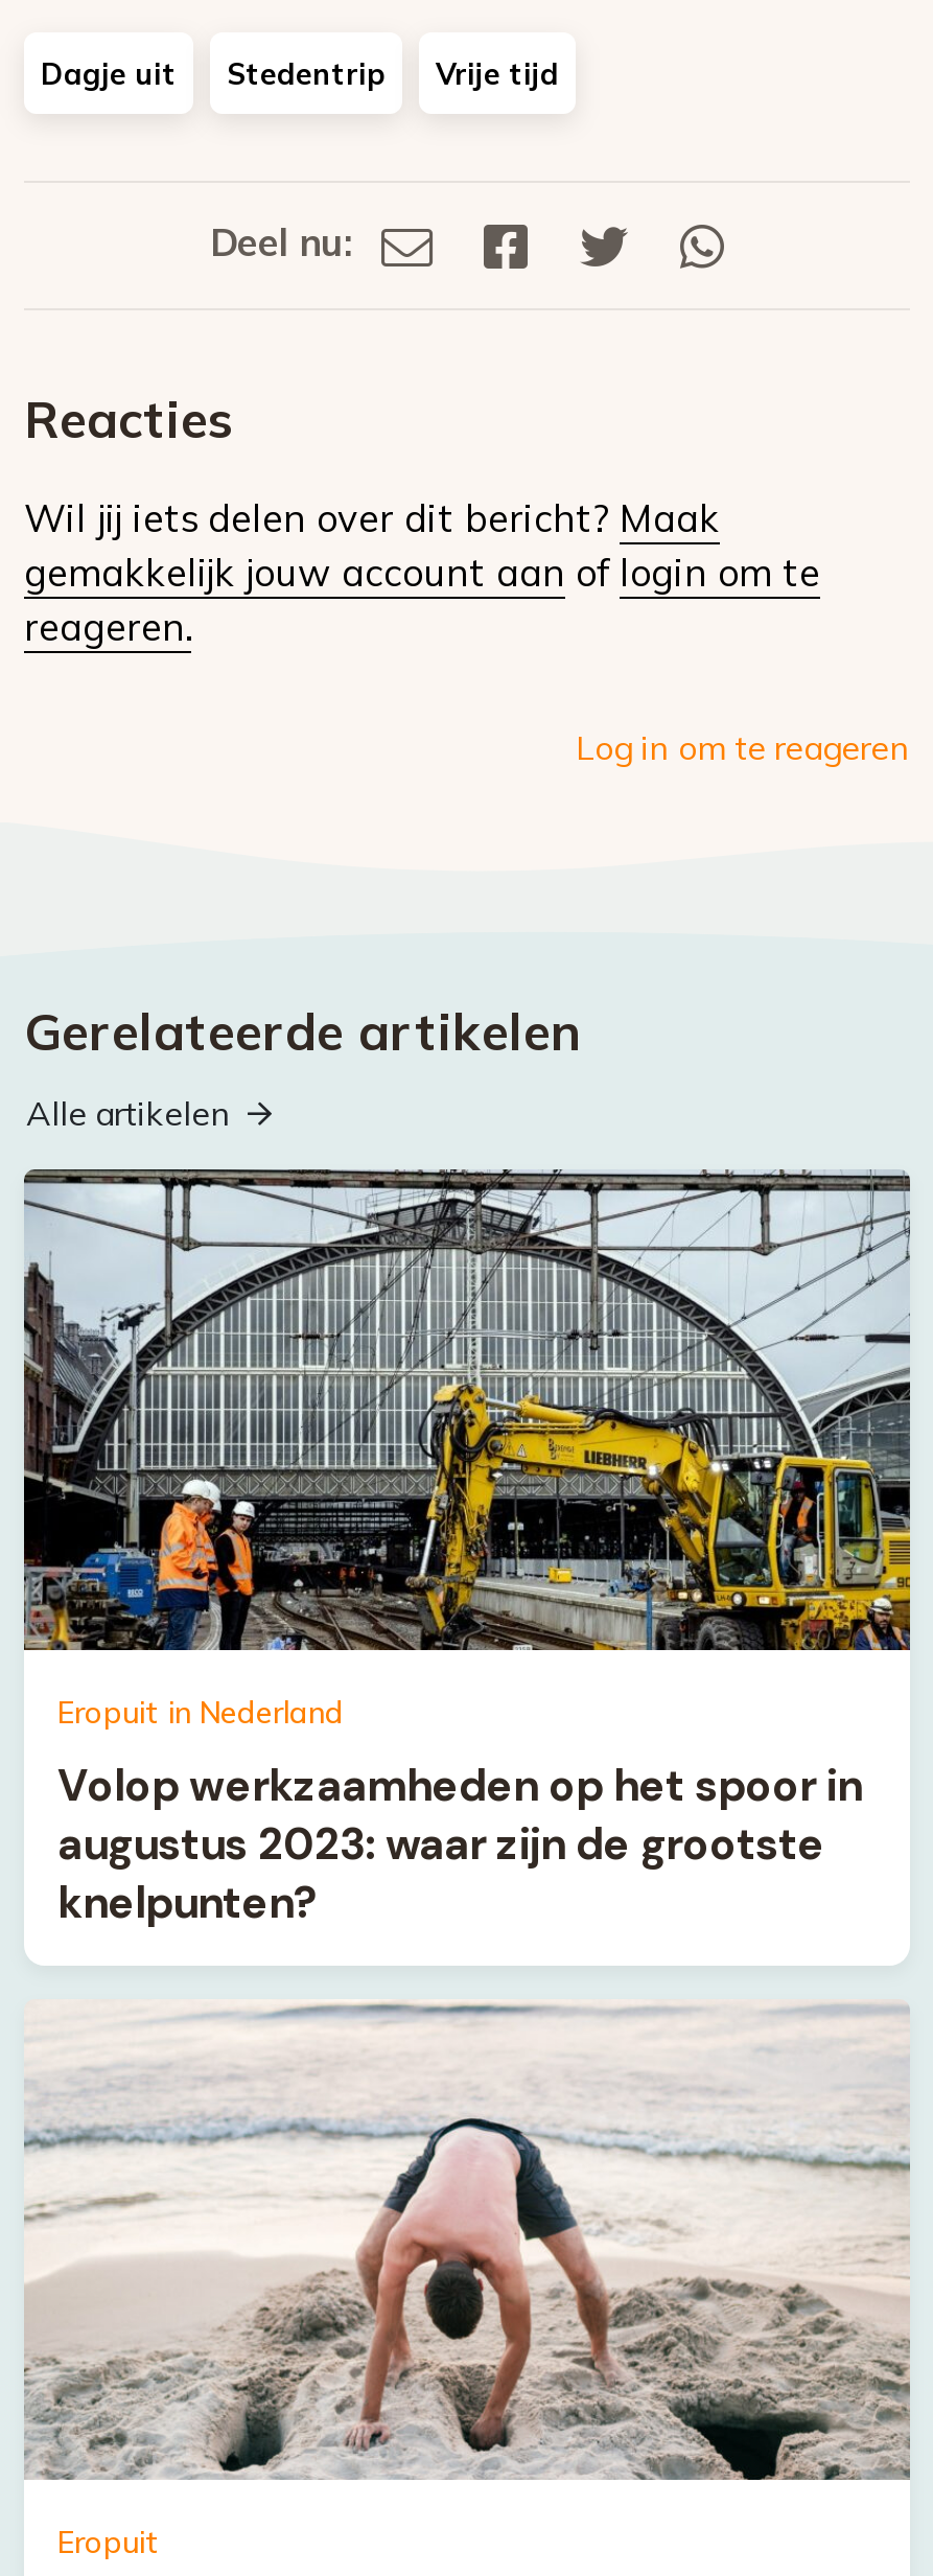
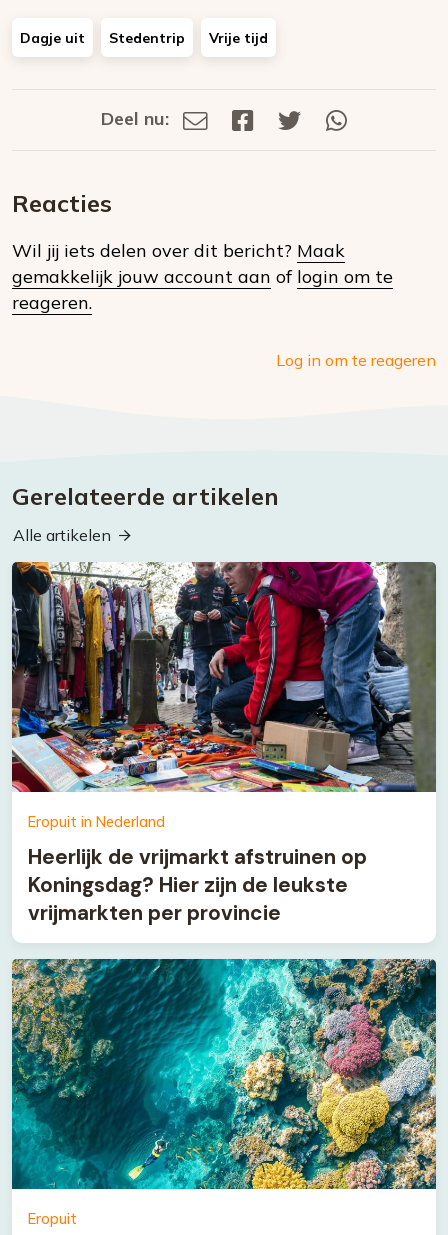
[22,1167,912,1652] [image] -> [11,561,437,793] [image]
[57,1756,862,1930] Volop werkzaamheden op het spoor in | augustus 2023: waar zijn de grootste | knelpunten? -> [28,843,367,926] Heerlijk de vrijmarkt afstruinen op | Koningsdag? Hier zijn de leukste | vrijmarkten per provincie
[24,1999,910,2482] [image] -> [11,958,437,1190] [image]

